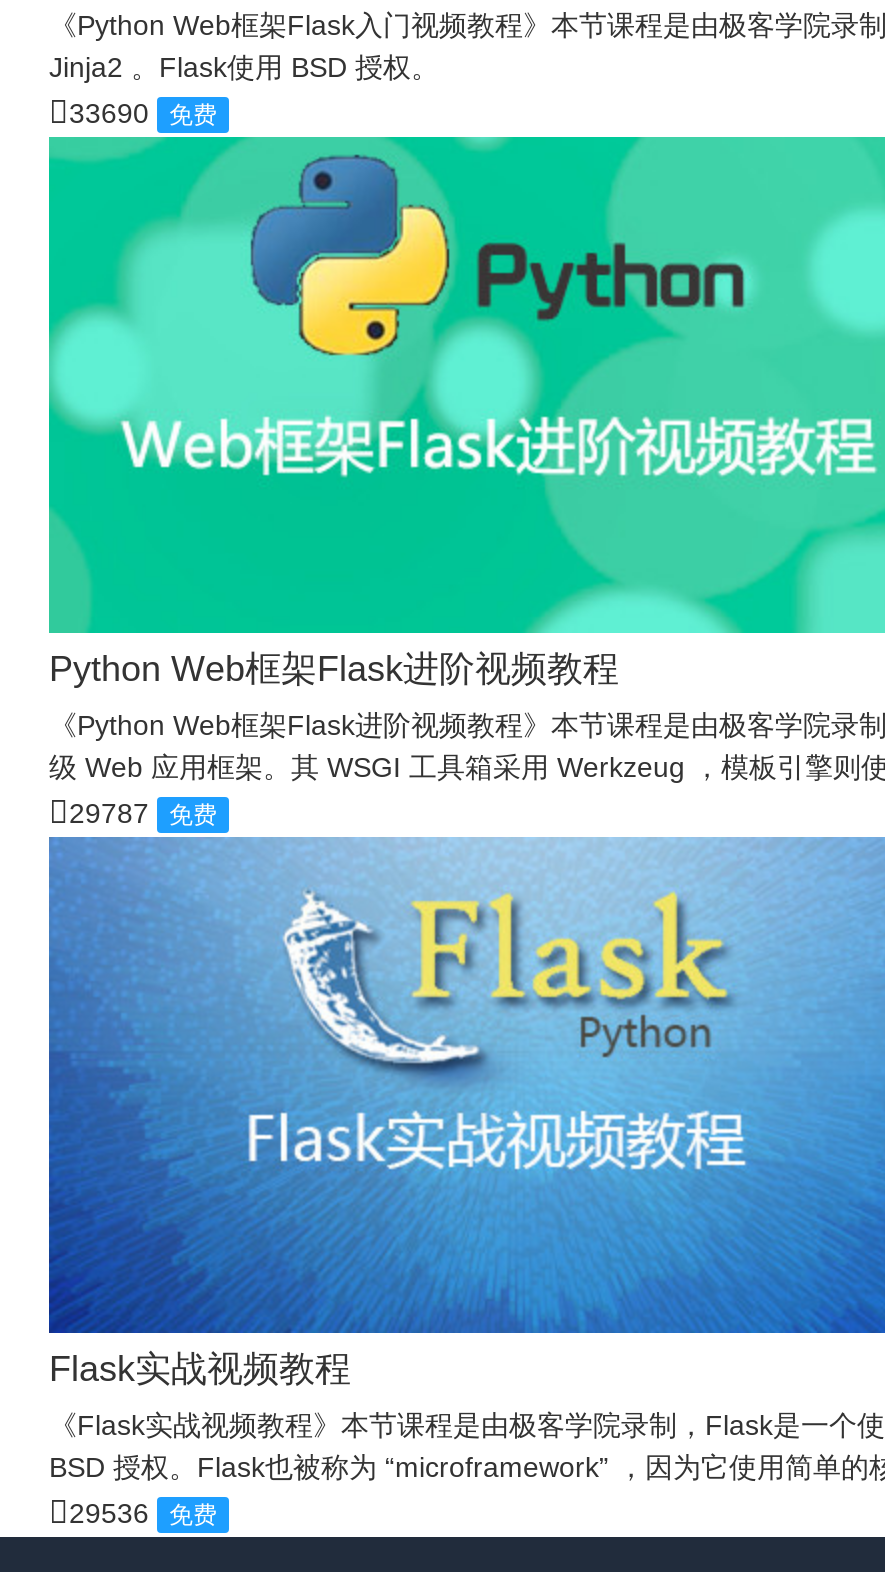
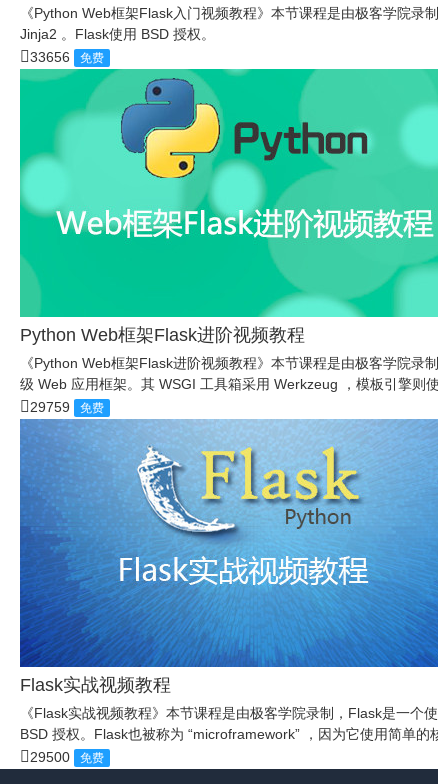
[69,97,217,129] 33690 免费 -> [30,49,104,65] 33656 免费
[69,797,217,829] 29787 免费 -> [30,399,104,415] 29759 免费
[69,1497,217,1529] 29536 免费 -> [30,749,104,765] 29500 免费

